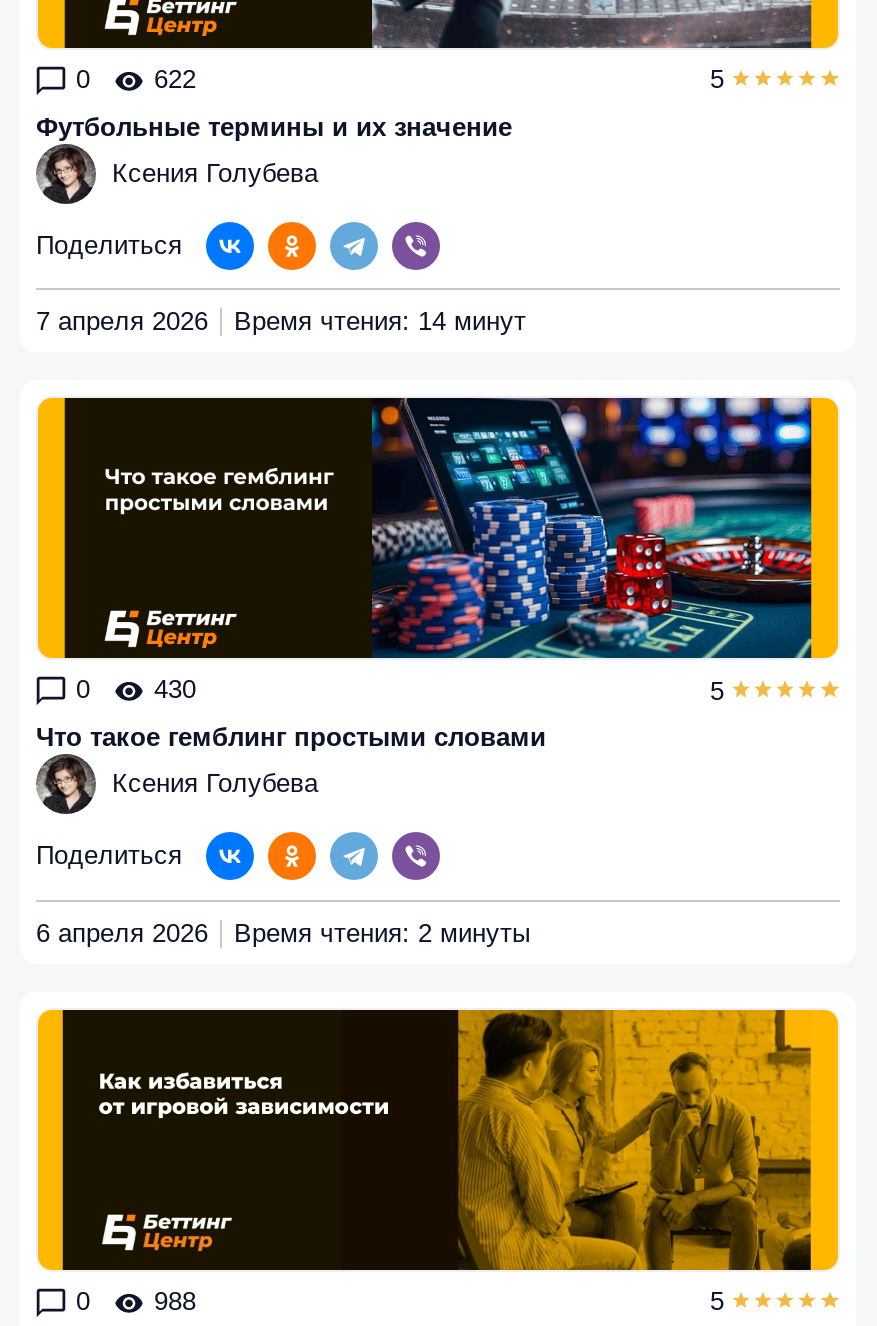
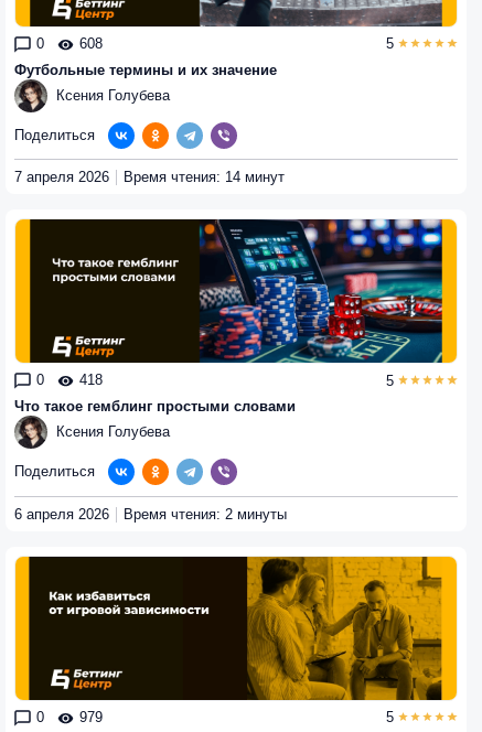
[154,64,196,94] 622 -> [79,35,103,52] 608
[154,675,196,705] 430 -> [79,372,103,388] 418
[154,1286,196,1316] 988 -> [79,709,103,725] 979

